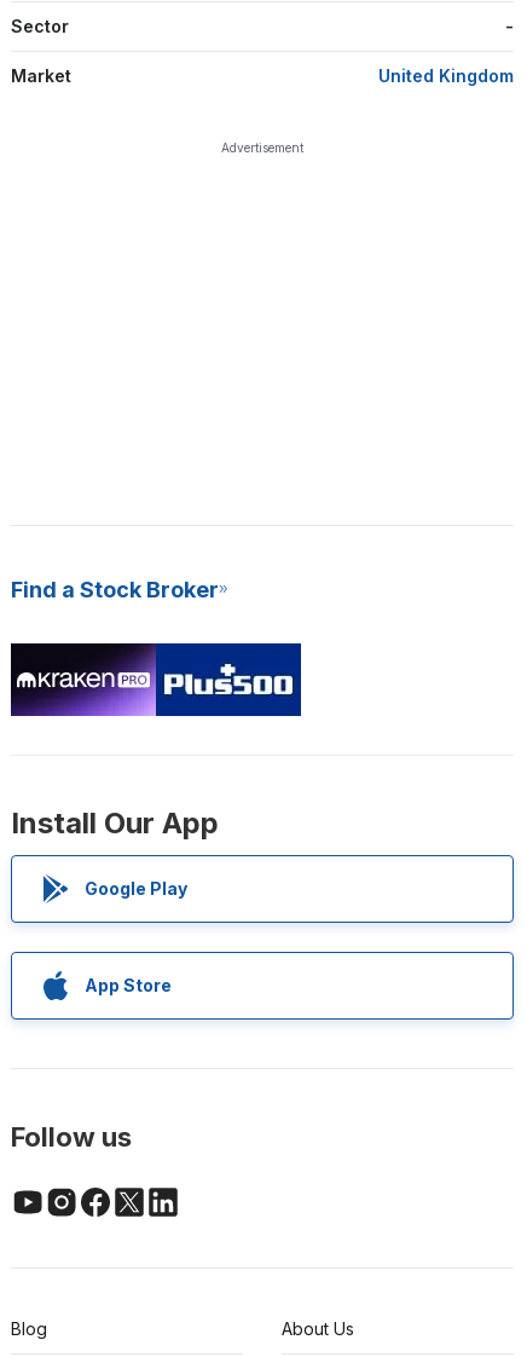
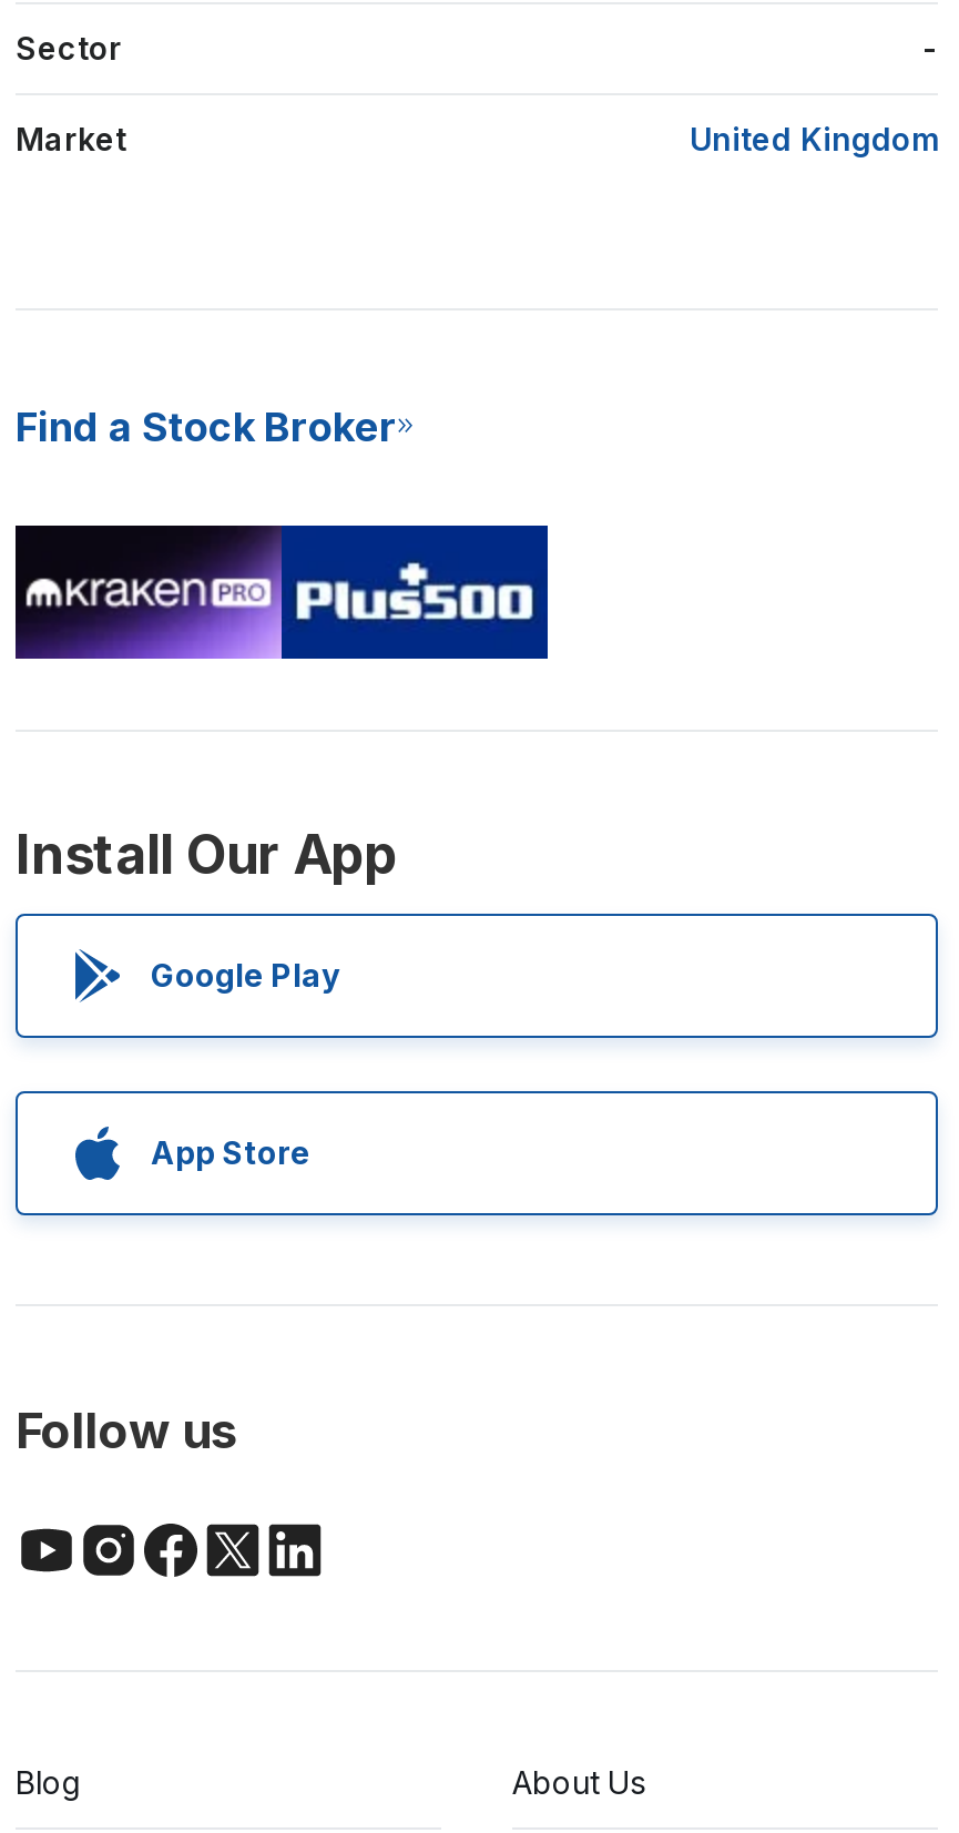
[221,140,303,155] Advertisement -> none

